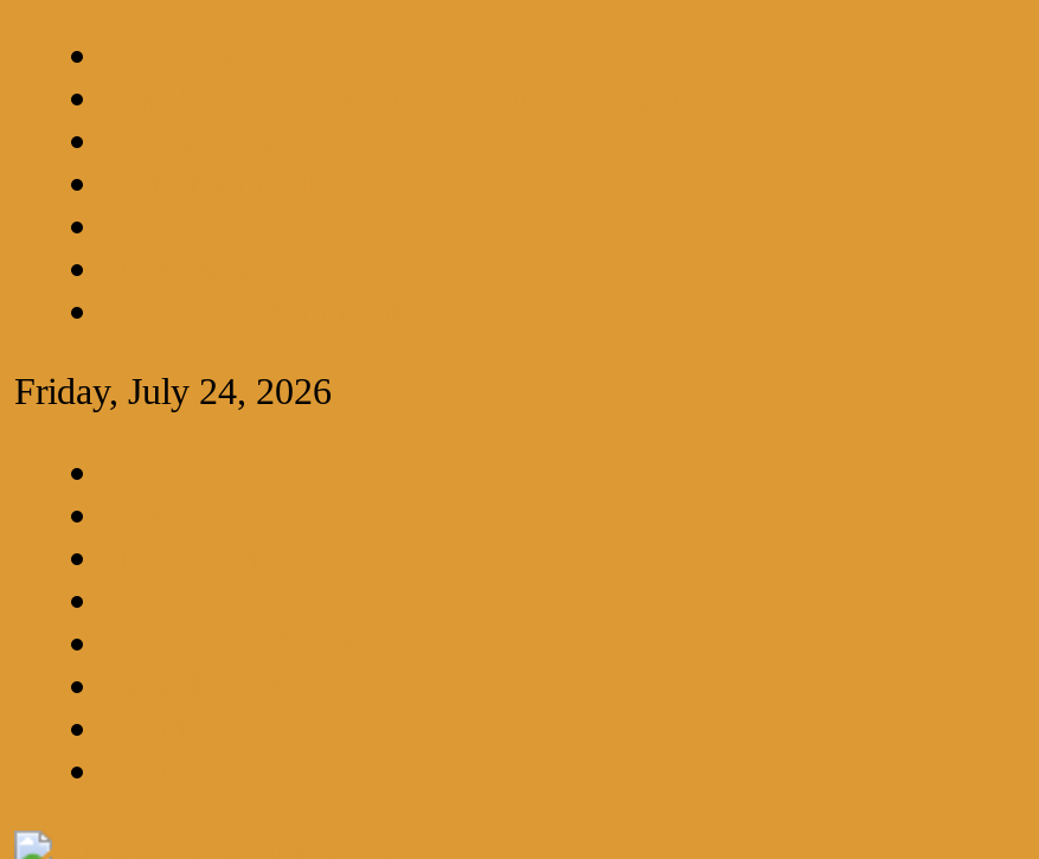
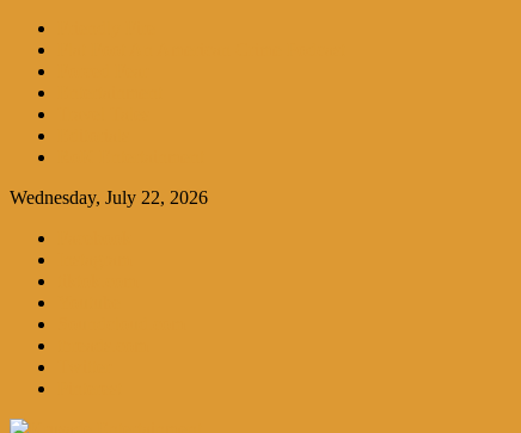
[14,371,332,411] Friday, July 24, 2026 -> [10,187,208,208] Wednesday, July 22, 2026

